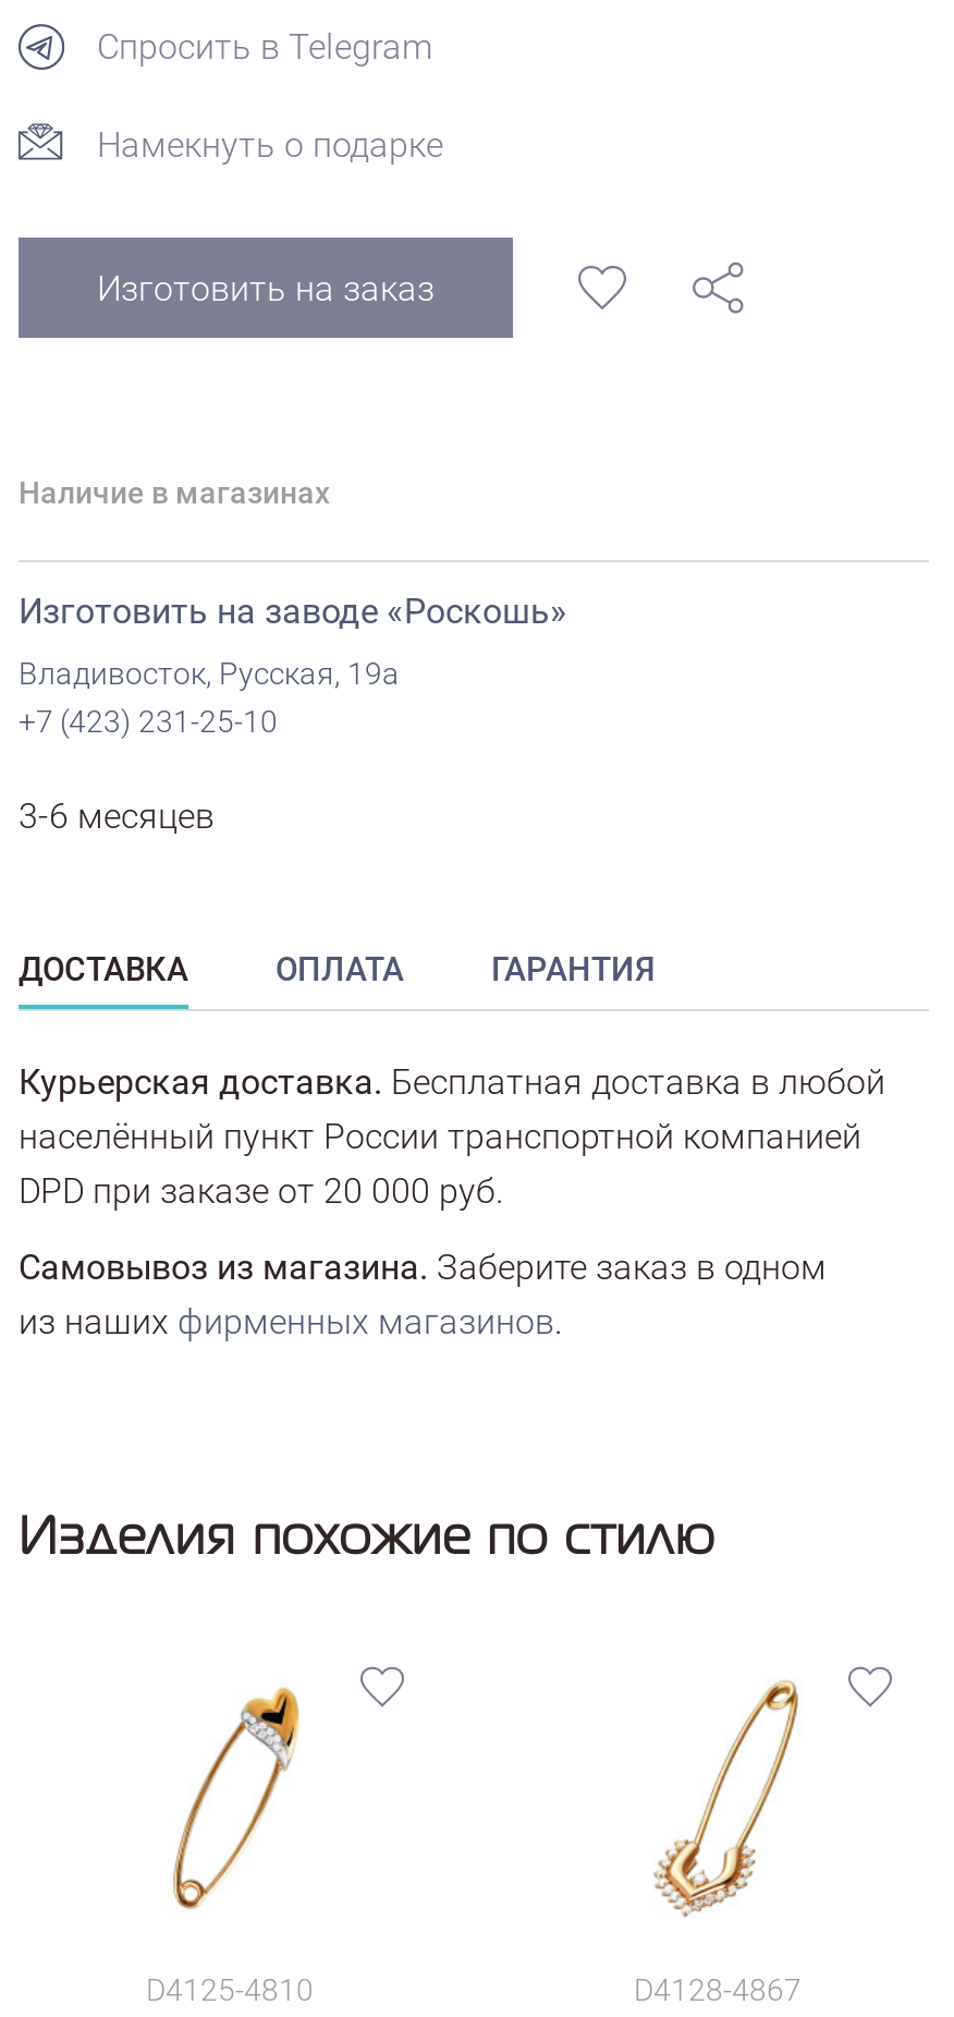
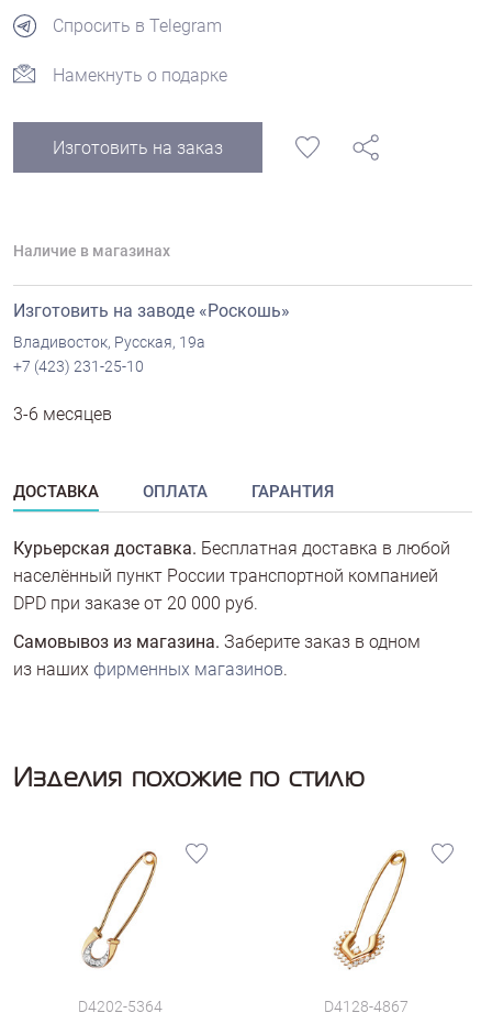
[146,1682,314,2007] [image] | D4125-4810 -> [77,850,162,1015] [image] | D4202-5364

